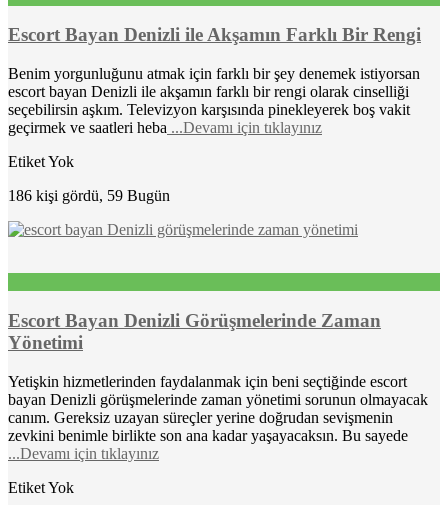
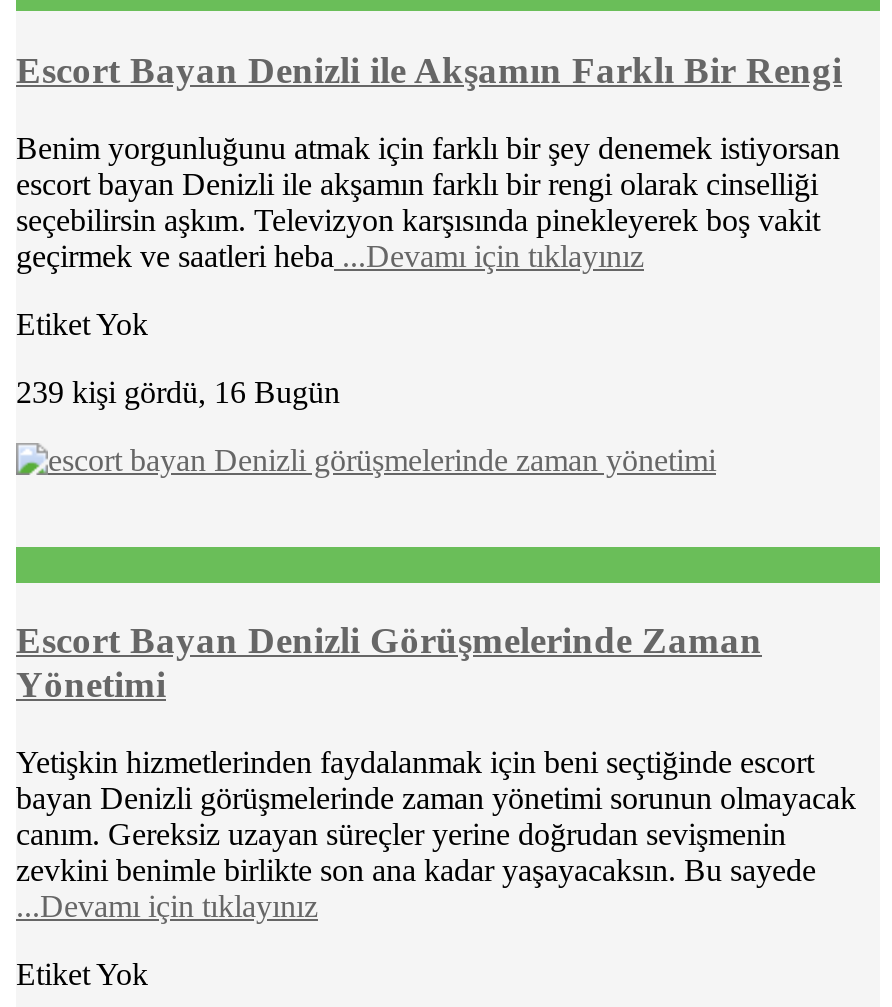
[8,187,170,204] 186 kişi gördü, 59 Bugün -> [16,374,340,408] 239 kişi gördü, 16 Bugün

